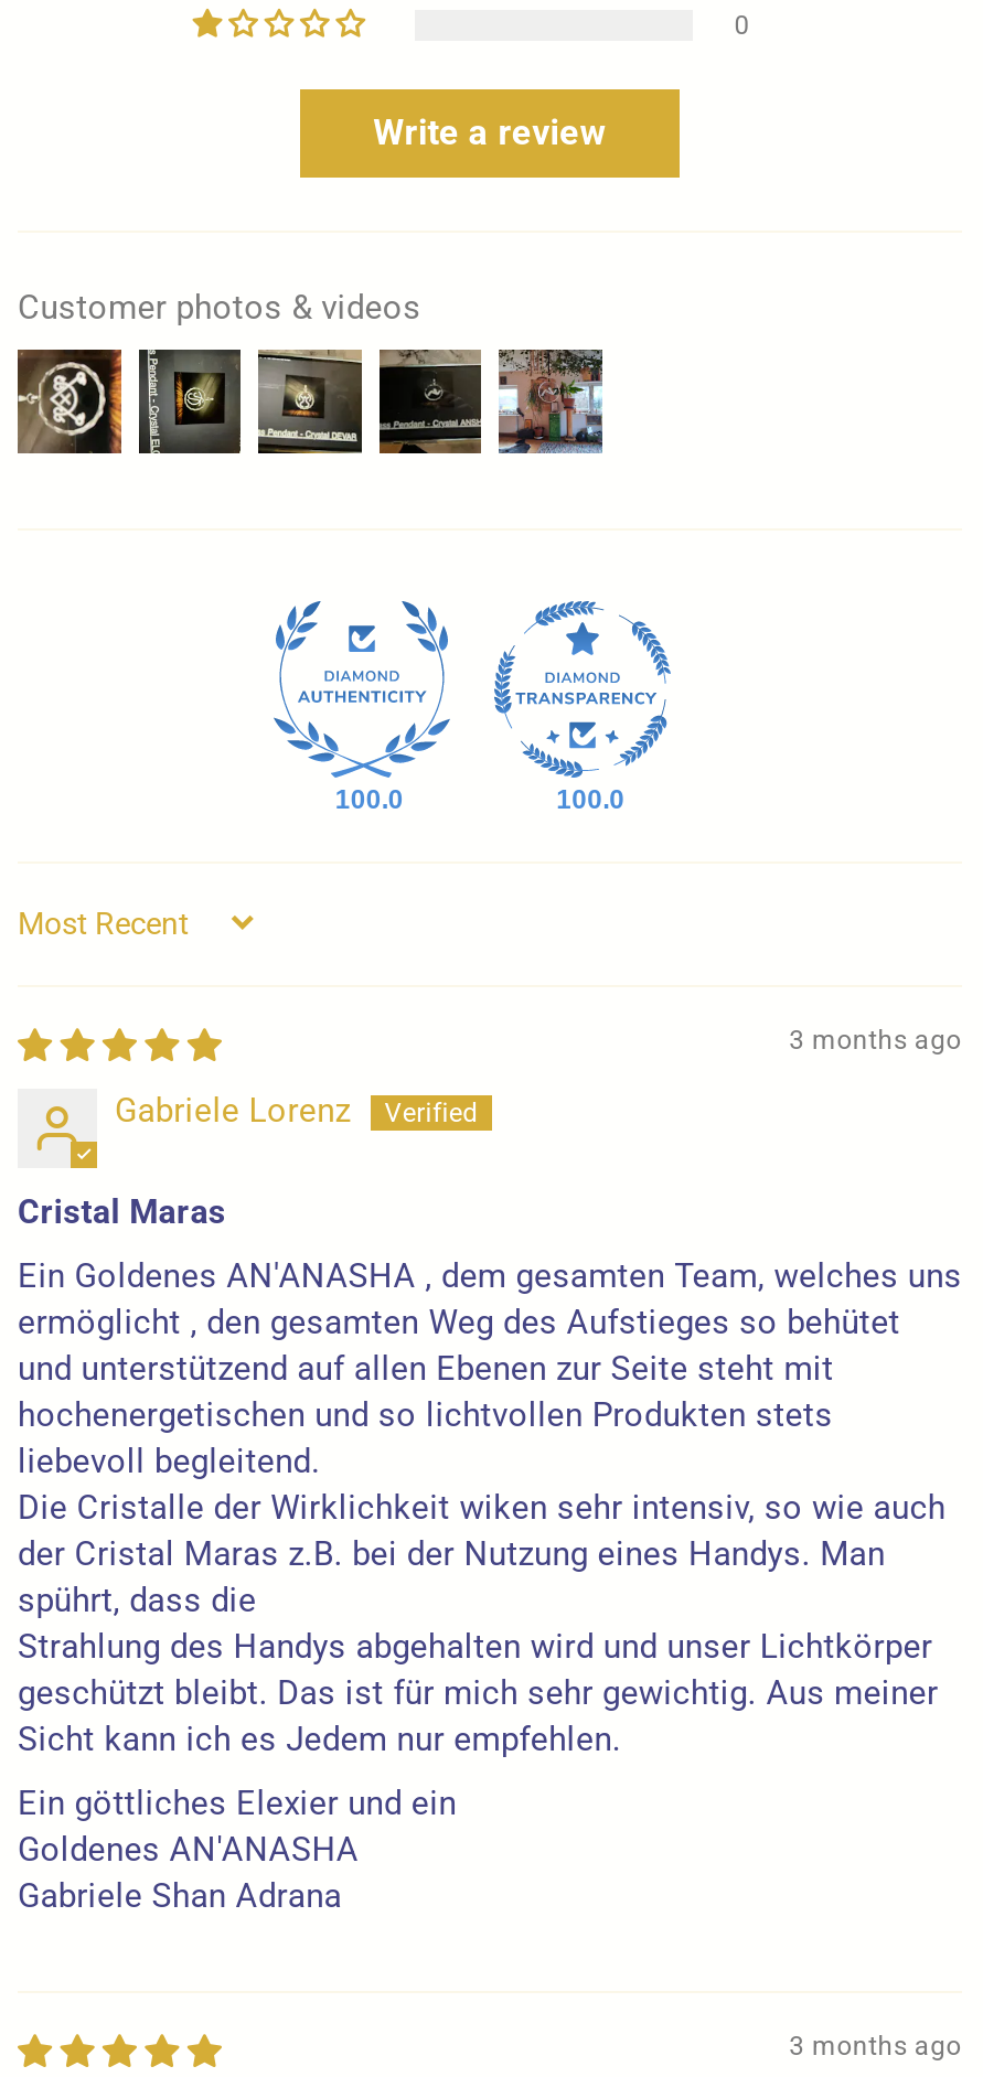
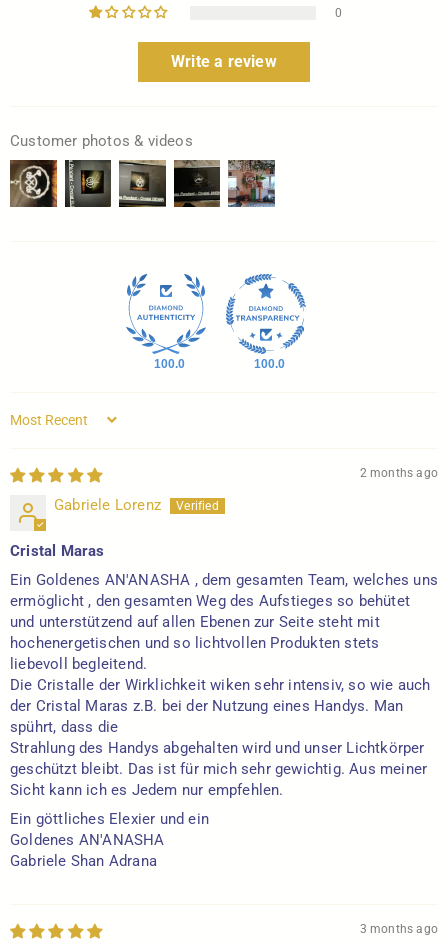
[789,1024,962,1054] 3 months ago -> [360,465,438,479] 2 months ago

